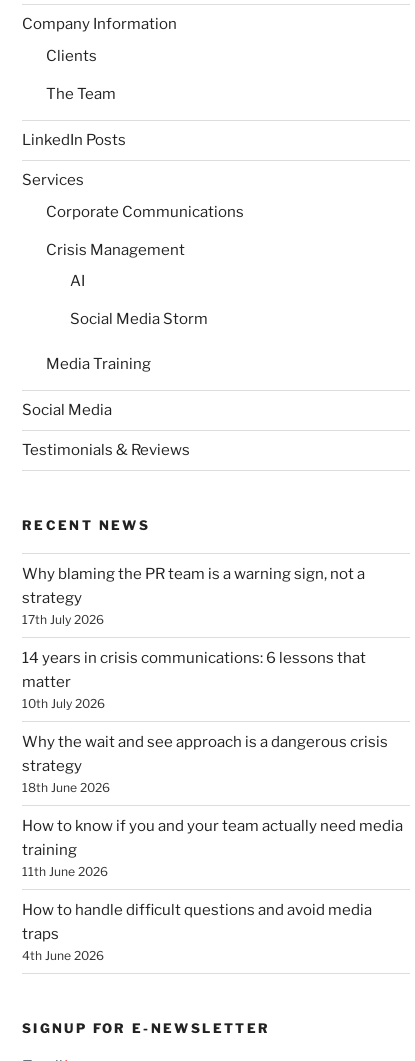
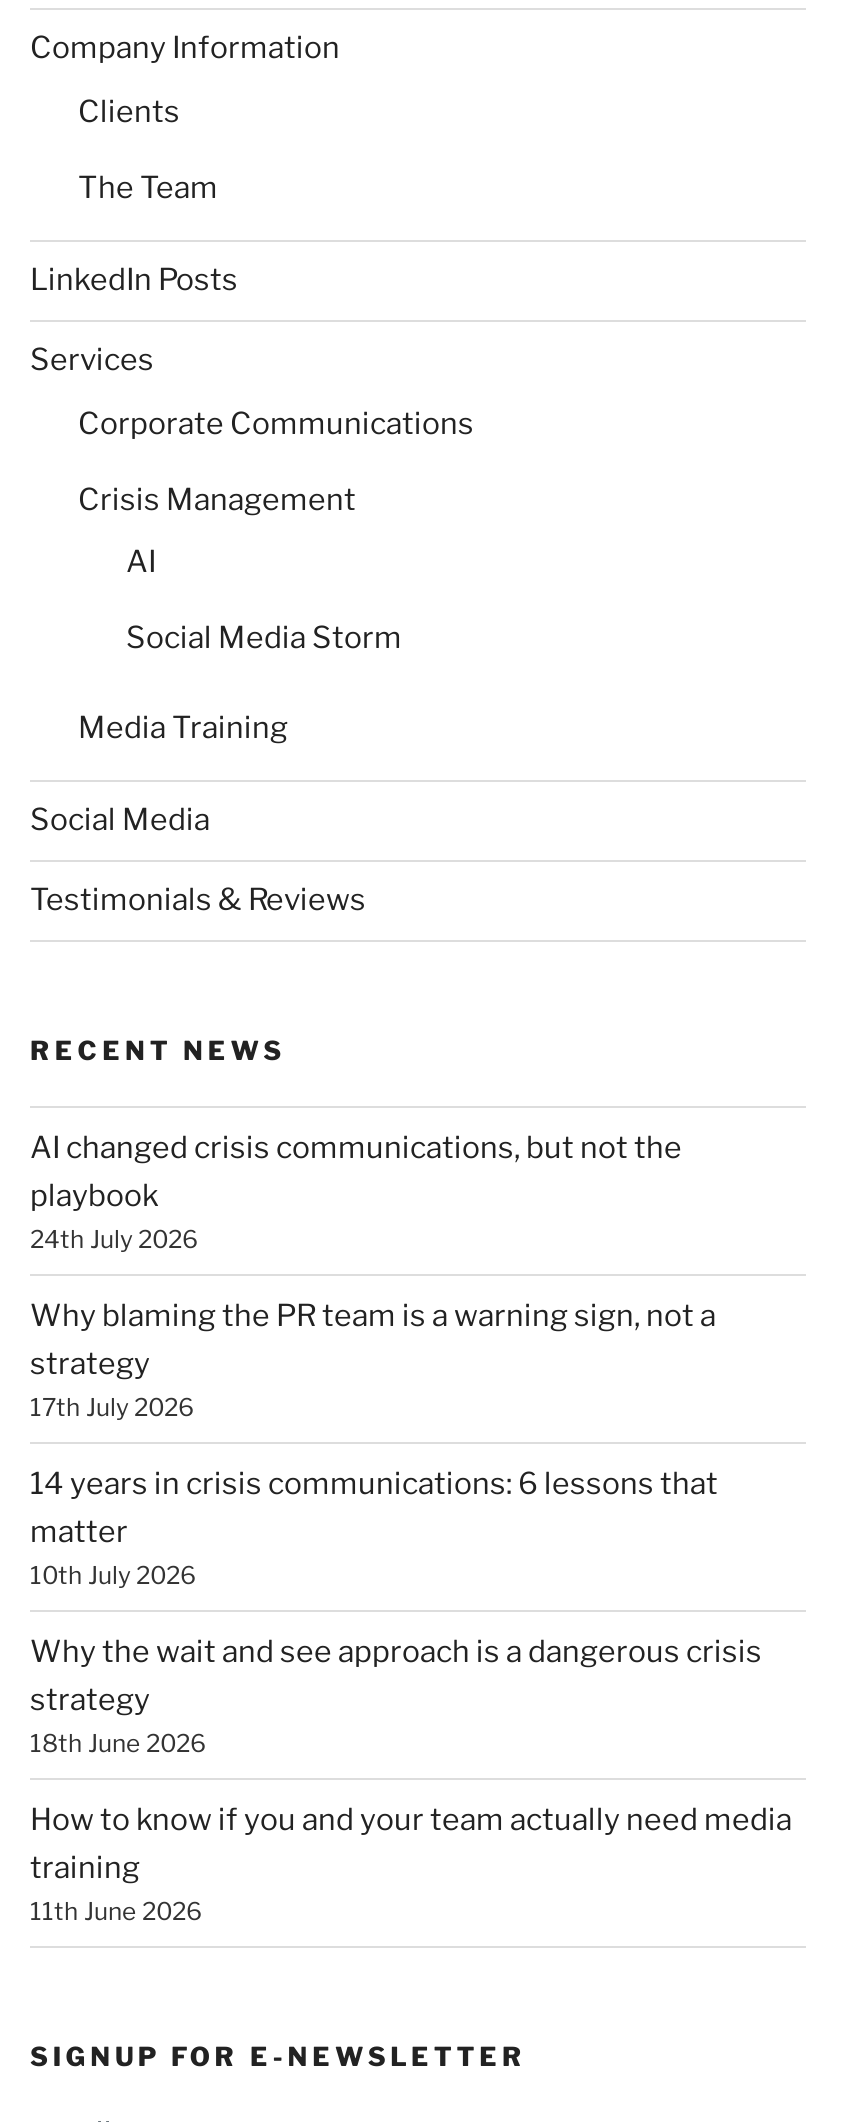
none -> [30,1129,682,1253] AI changed crisis communications, but not the | playbook | 24th July 2026
moved [22,565,403,879] -> [30,1297,792,1925]: Why blaming the PR team is a warning sign, not a | strategy | 17th July 2026 | ... | training | 11th June 2026
[22,901,372,963] How to handle difficult questions and avoid media | traps | 4th June 2026 -> none

